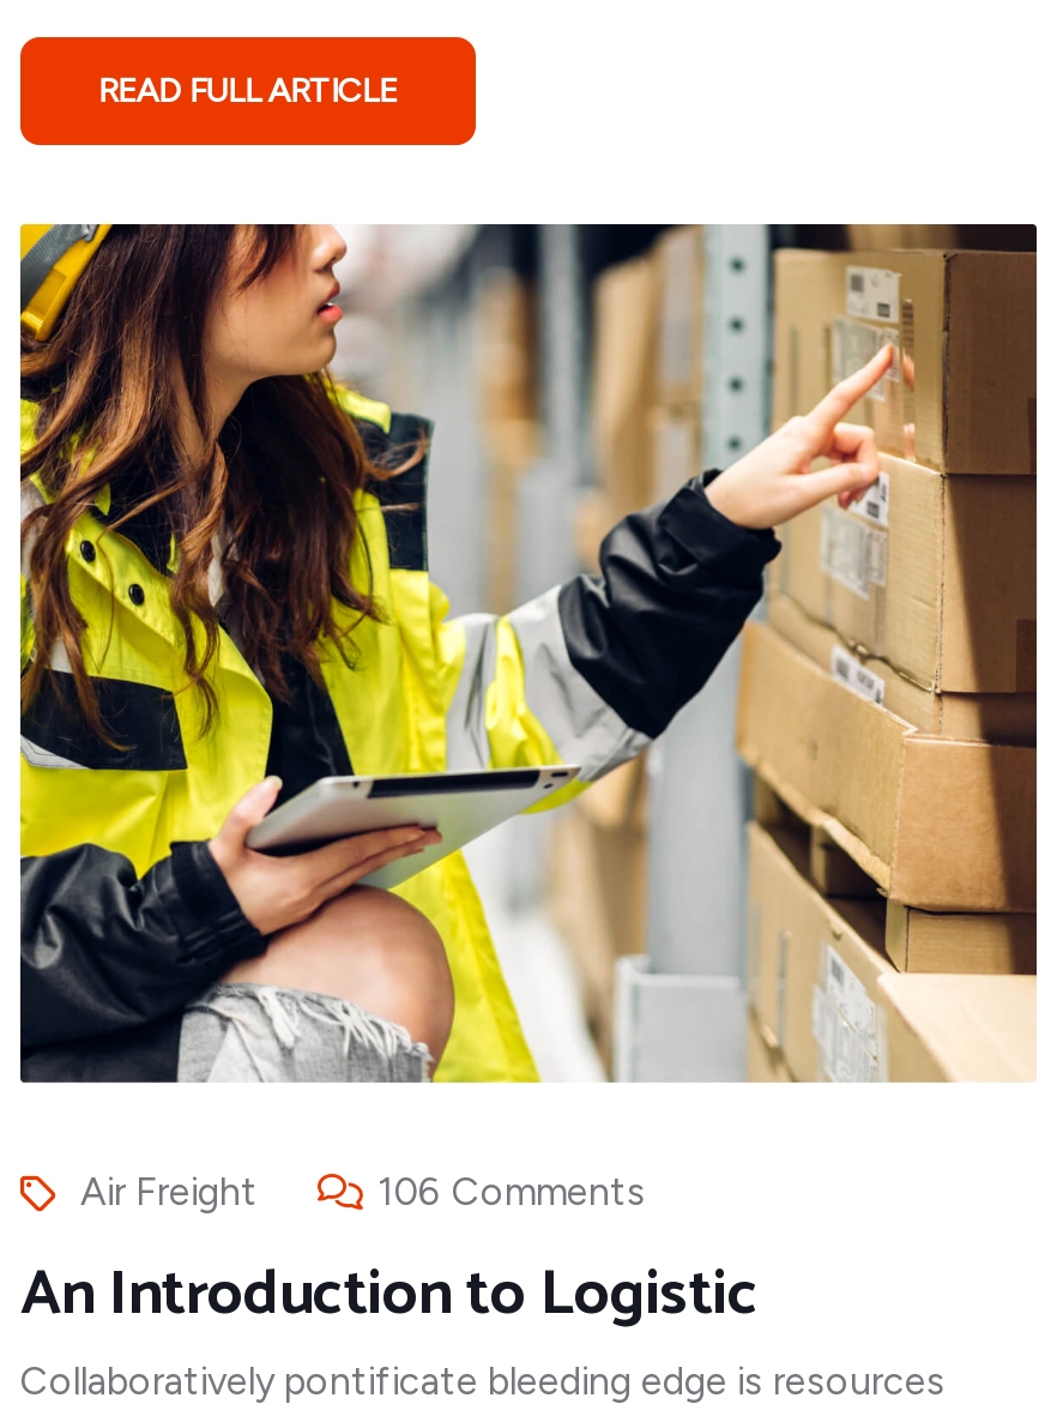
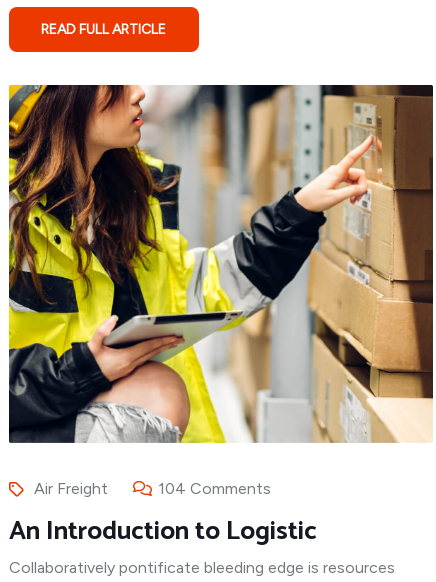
[377,1170,646,1215] 106 Comments -> [158,479,271,498] 104 Comments

